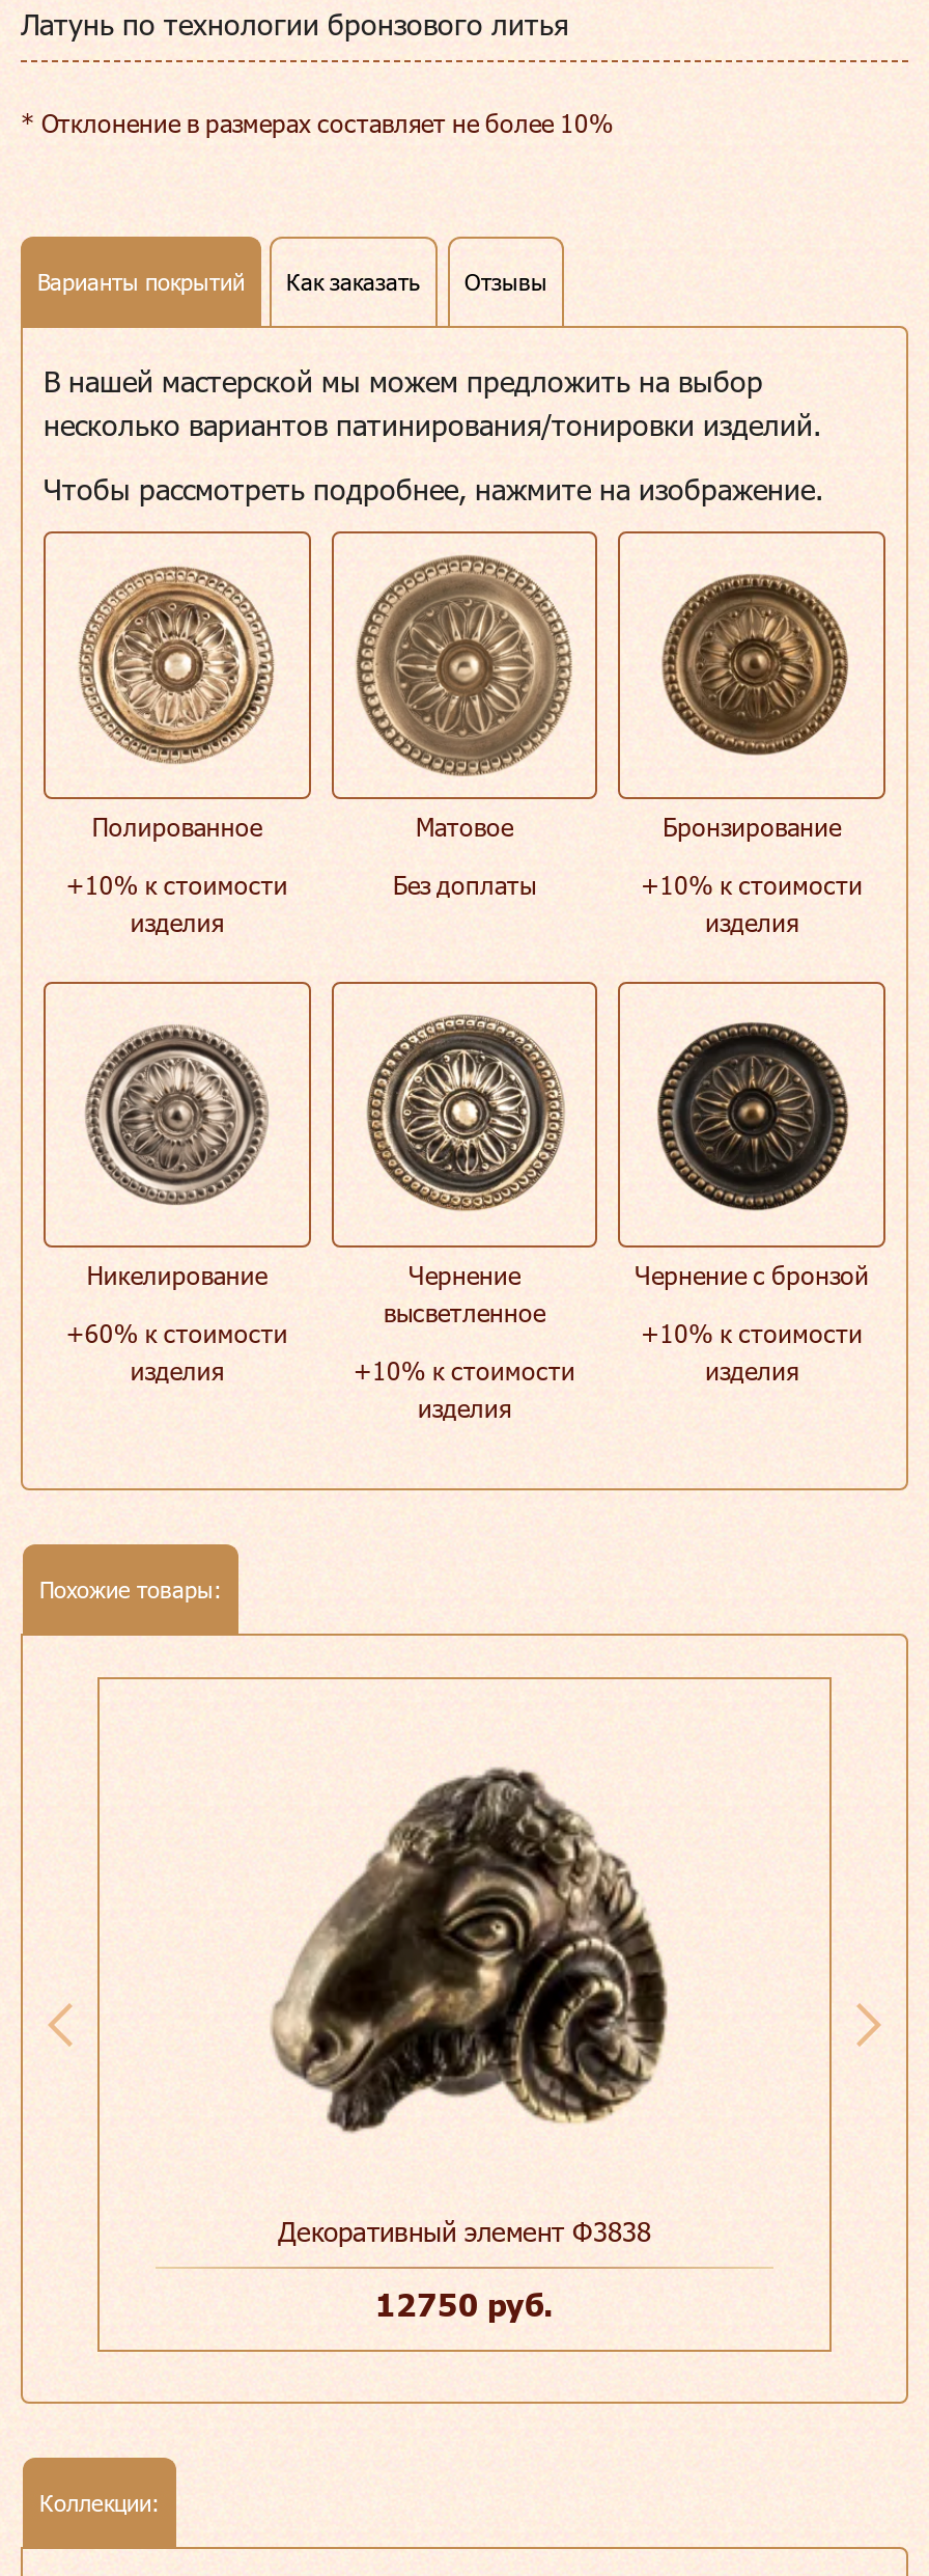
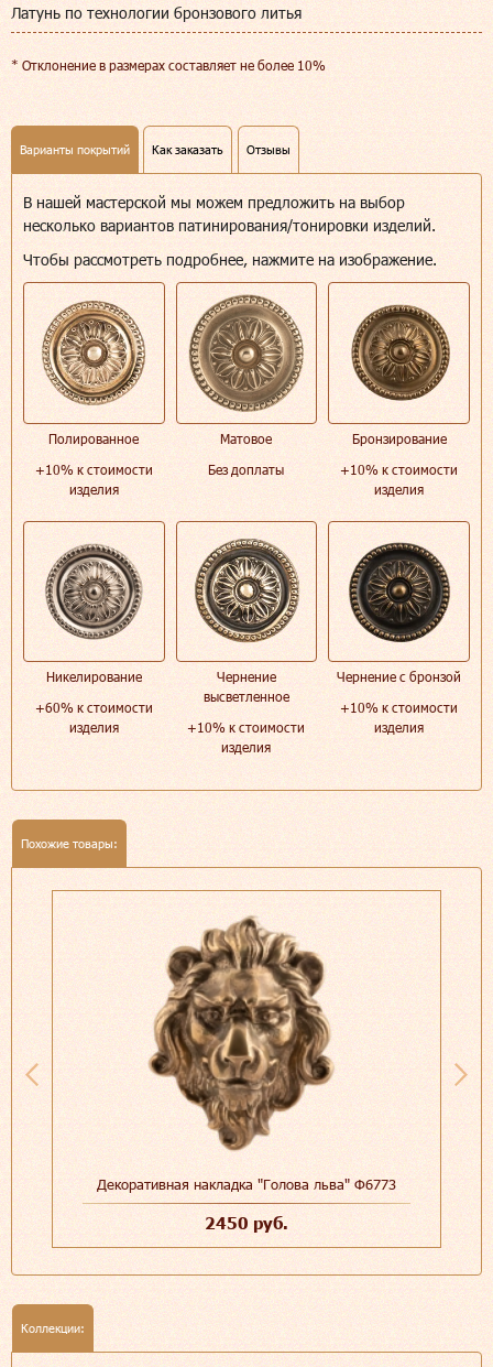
[270,1727,668,2249] [image] | Декоративный элемент Ф3838 -> [97,915,396,1193] [image] | Декоративная накладка "Голова льва" Ф6773
[375,2286,554,2323] 12750 руб. -> [205,1213,288,1233] 2450 руб.

